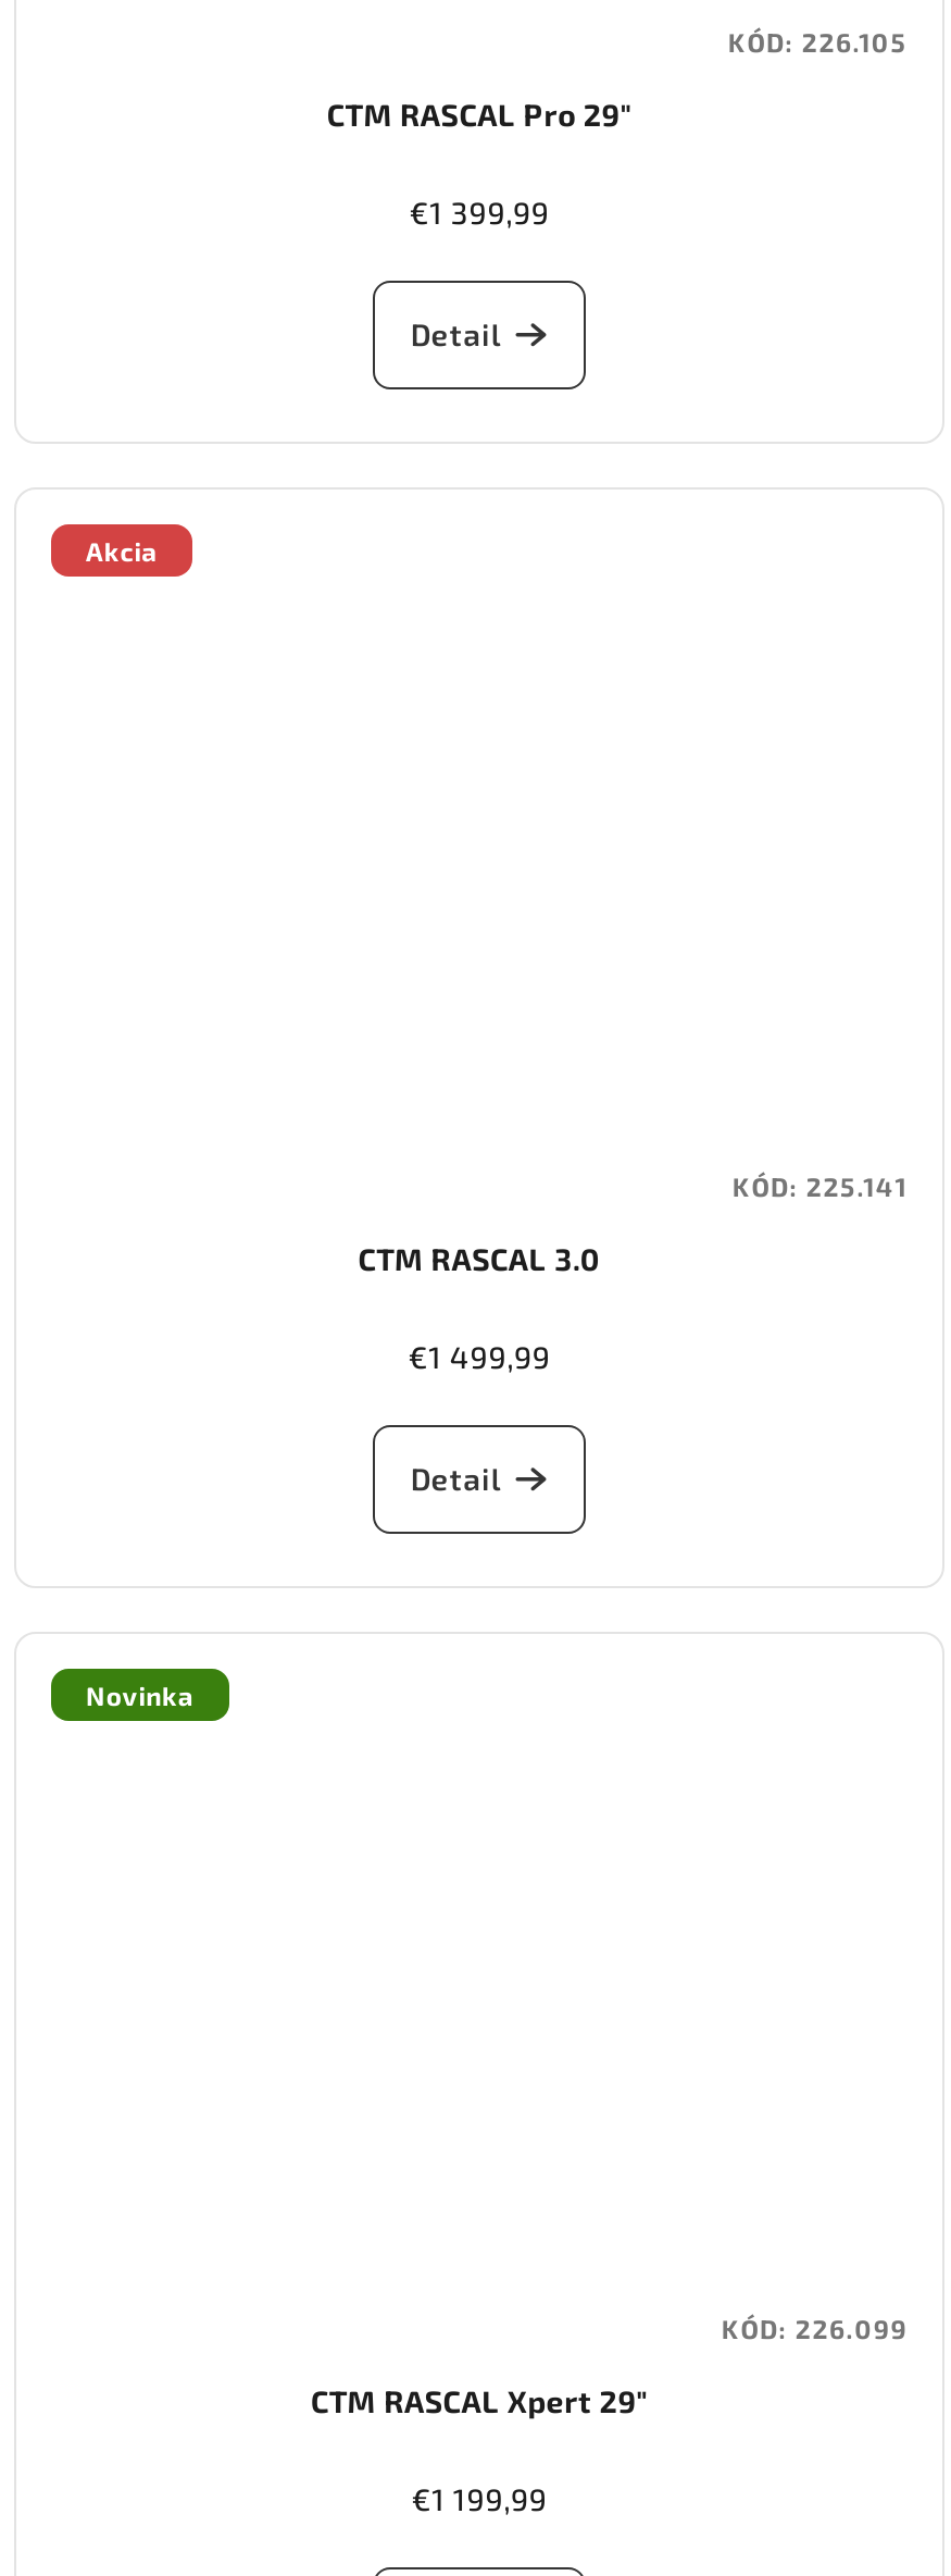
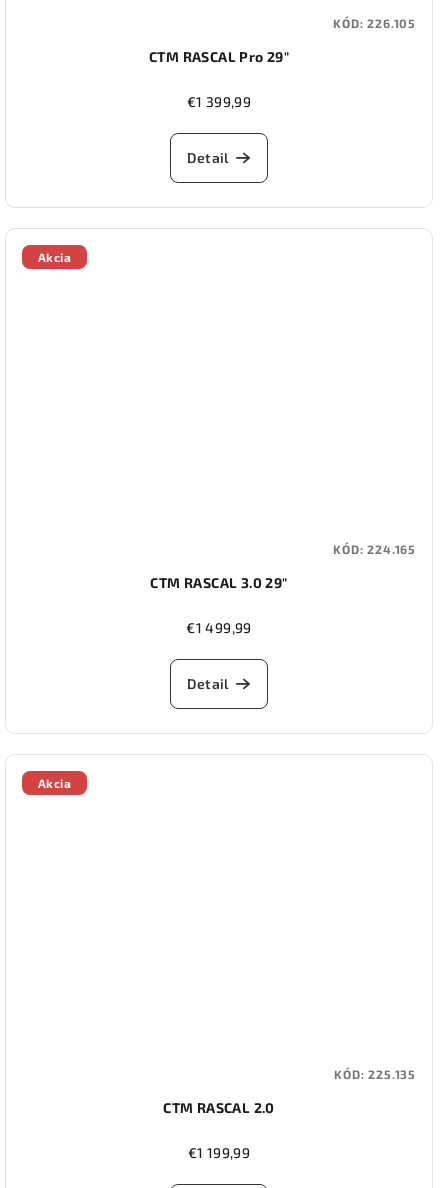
[732,1170,908,1200] KÓD: 225.141 -> [333,542,416,556] KÓD: 224.165
[358,1239,601,1276] CTM RASCAL 3.0 -> [150,574,288,591] CTM RASCAL 3.0 29"
[86,1679,194,1709] Novinka -> [38,776,71,790] Akcia
[721,2313,908,2343] KÓD: 226.099 -> [334,1067,416,1081] KÓD: 225.135
[311,2382,648,2419] CTM RASCAL Xpert 29" -> [163,1099,275,1116] CTM RASCAL 2.0

